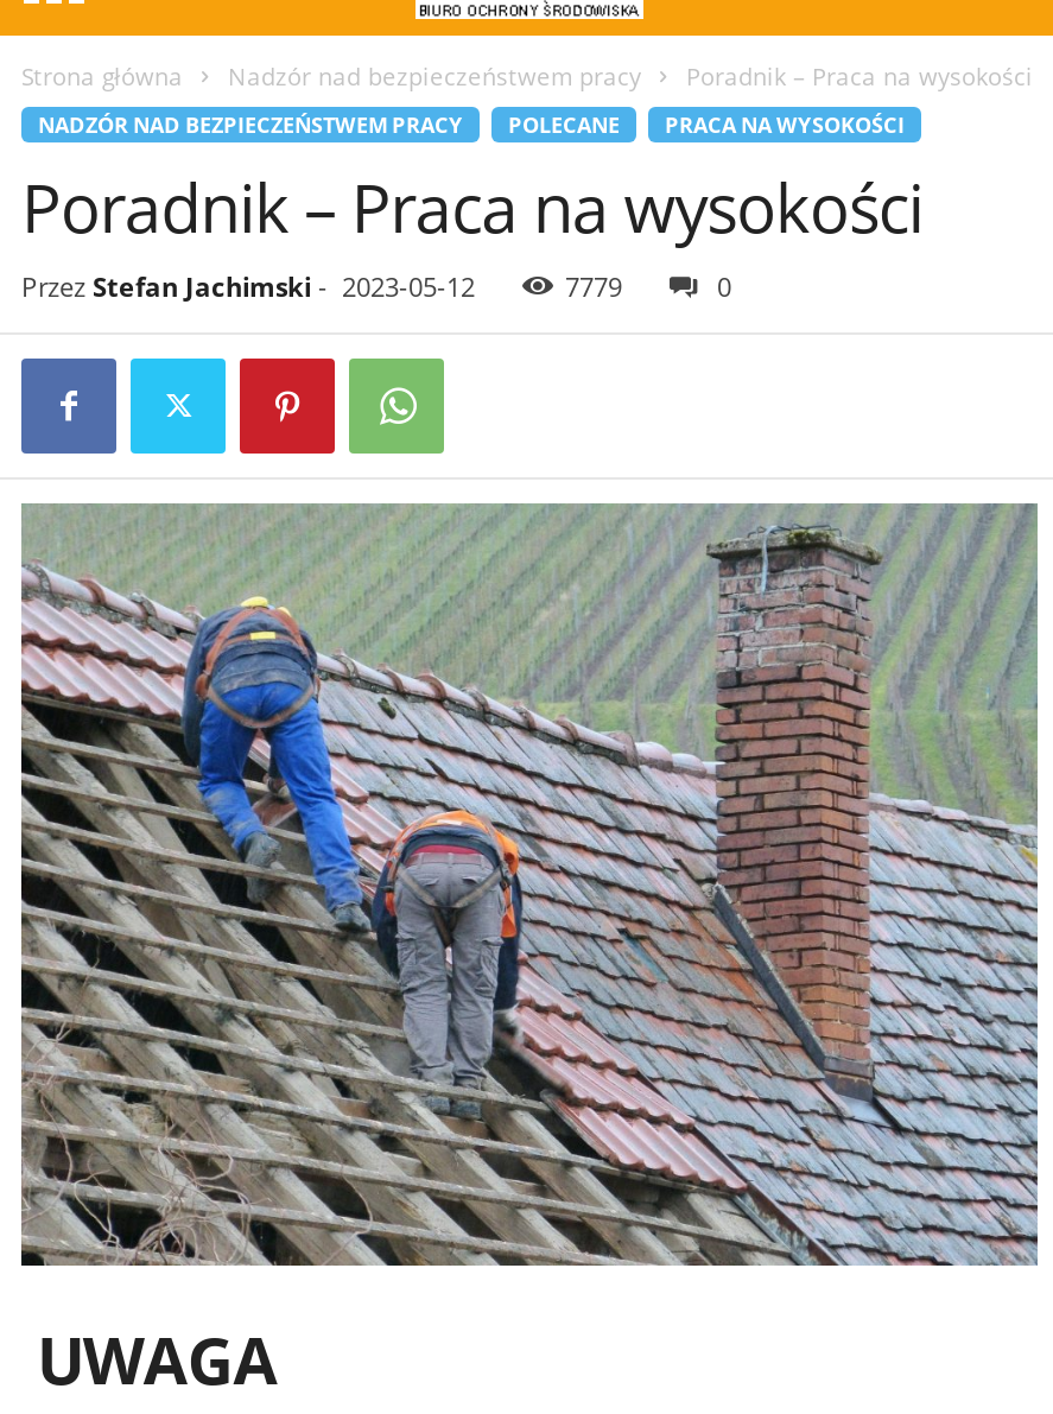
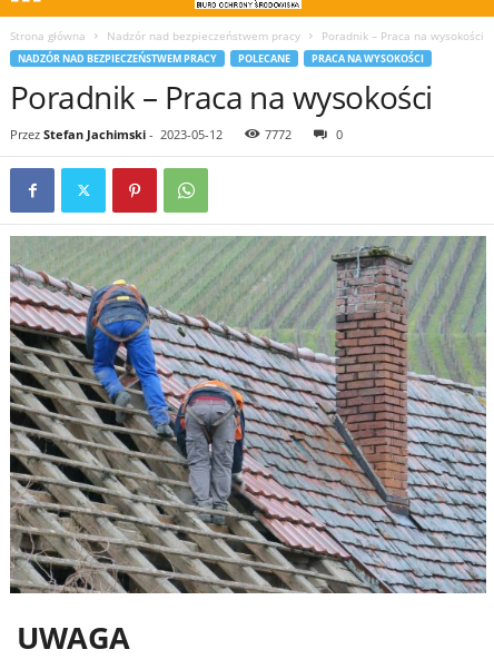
[565,268,622,304] 7779 -> [265,126,292,142] 7772

